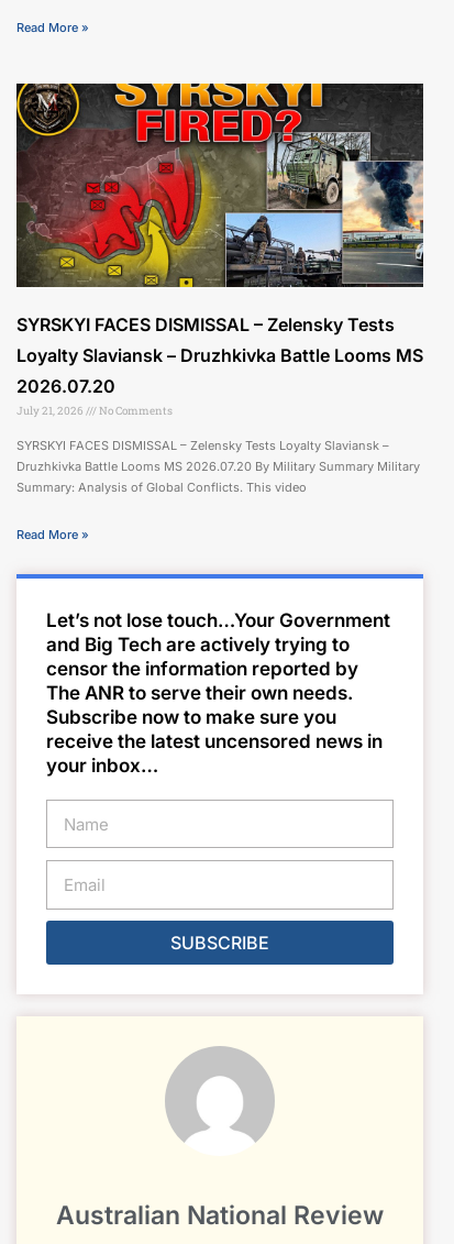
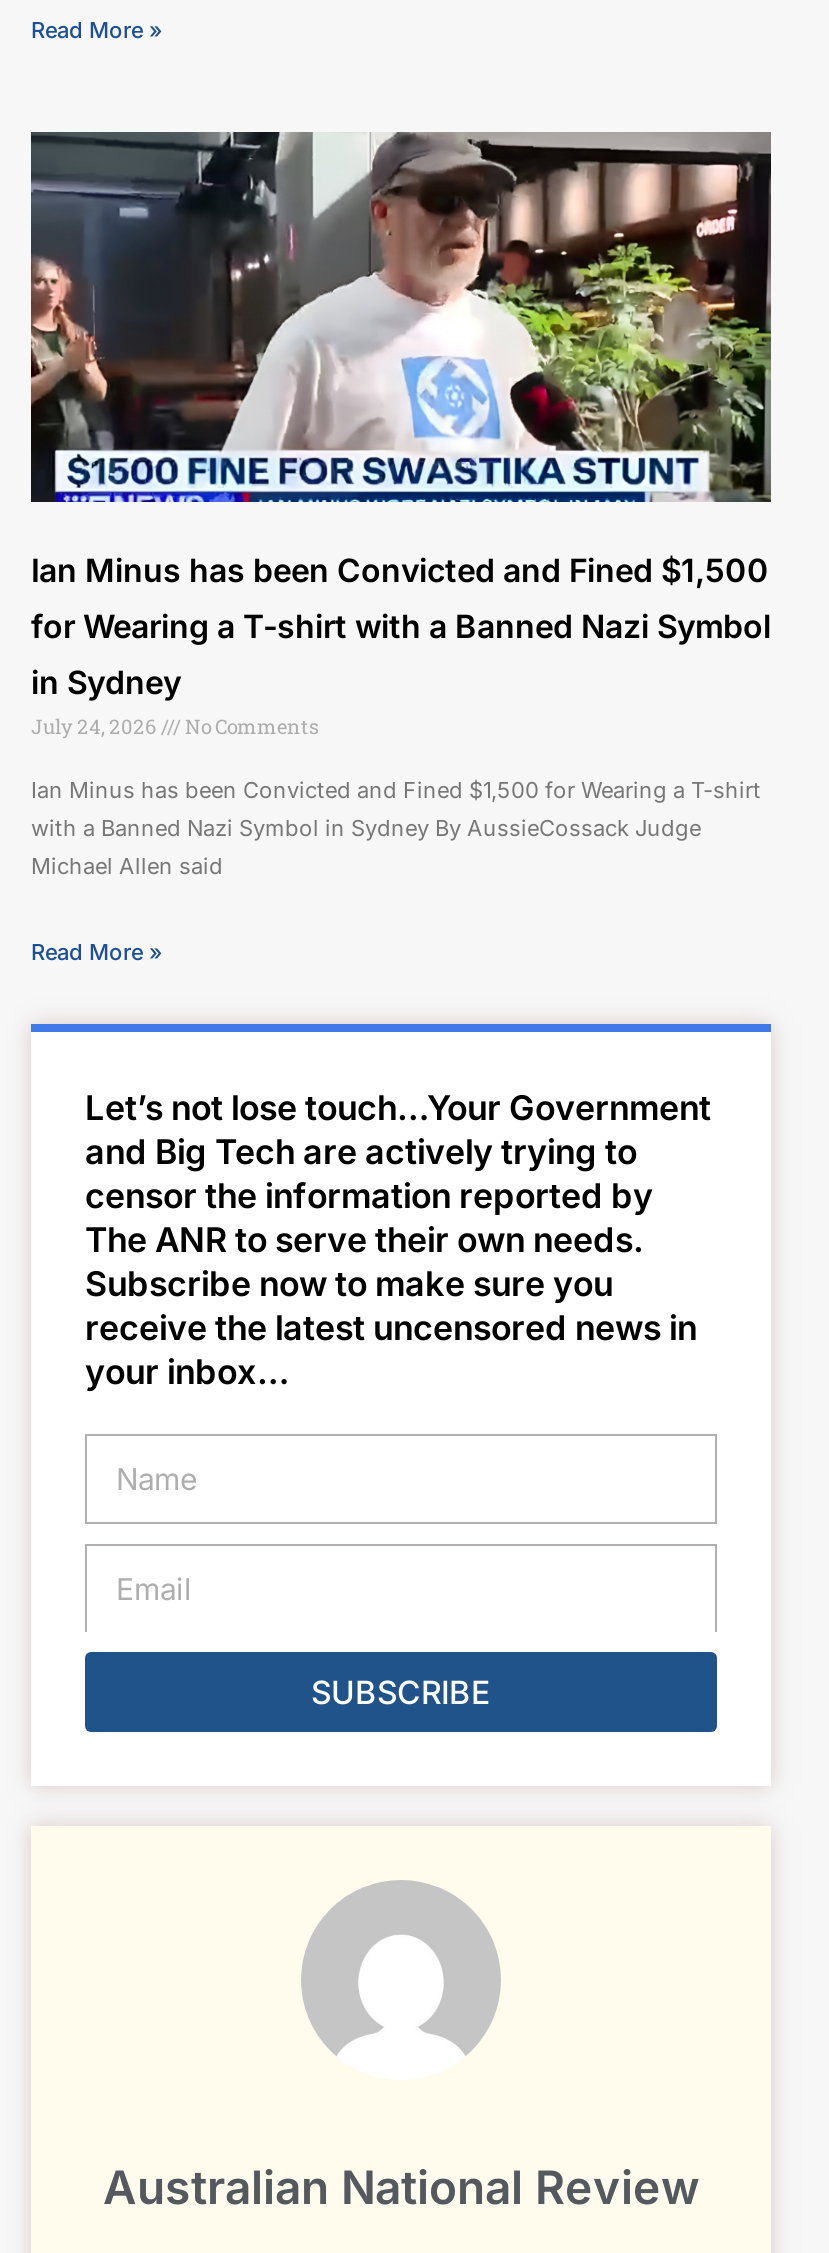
[15,82,423,418] [image] | SYRSKYI FACES DISMISSAL – Zelensky Tests | Loyalty Slaviansk – Druzhkivka Battle Looms MS | 2026.07.20 | July 21, 2026 -> [29,131,773,739] [image] | Ian Minus has been Convicted and Fined $1,500 | for Wearing a T-shirt with a Banned Nazi Symbol | in Sydney | July 24, 2026
[16,438,420,495] SYRSKYI FACES DISMISSAL – Zelensky Tests Loyalty Slaviansk – | Druzhkivka Battle Looms MS 2026.07.20 By Military Summary Military | Summary: Analysis of Global Conflicts. This video -> [31,775,761,879] Ian Minus has been Convicted and Fined $1,500 for Wearing a T-shirt | with a Banned Nazi Symbol in Sydney By AussieCossack Judge | Michael Allen said

